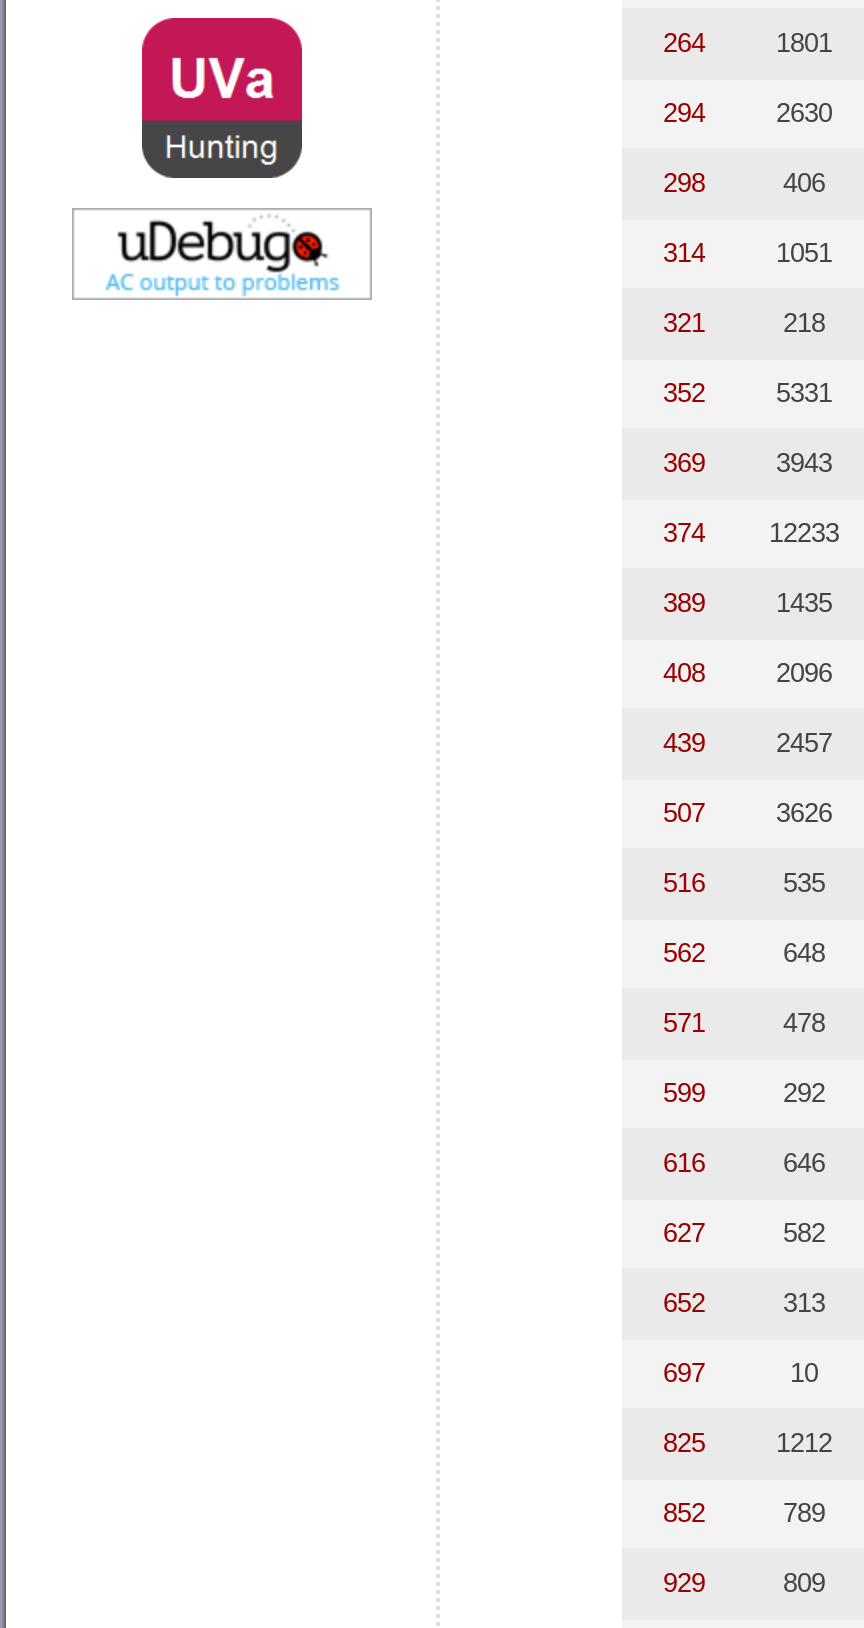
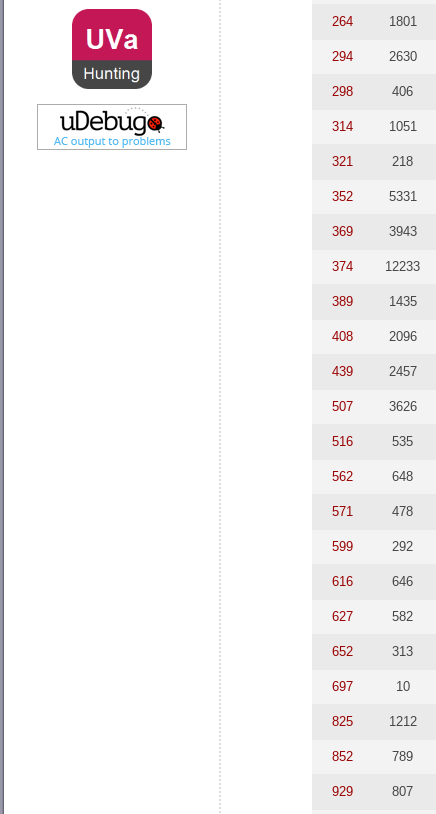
[783,1569,825,1599] 809 -> [392,784,413,799] 807

